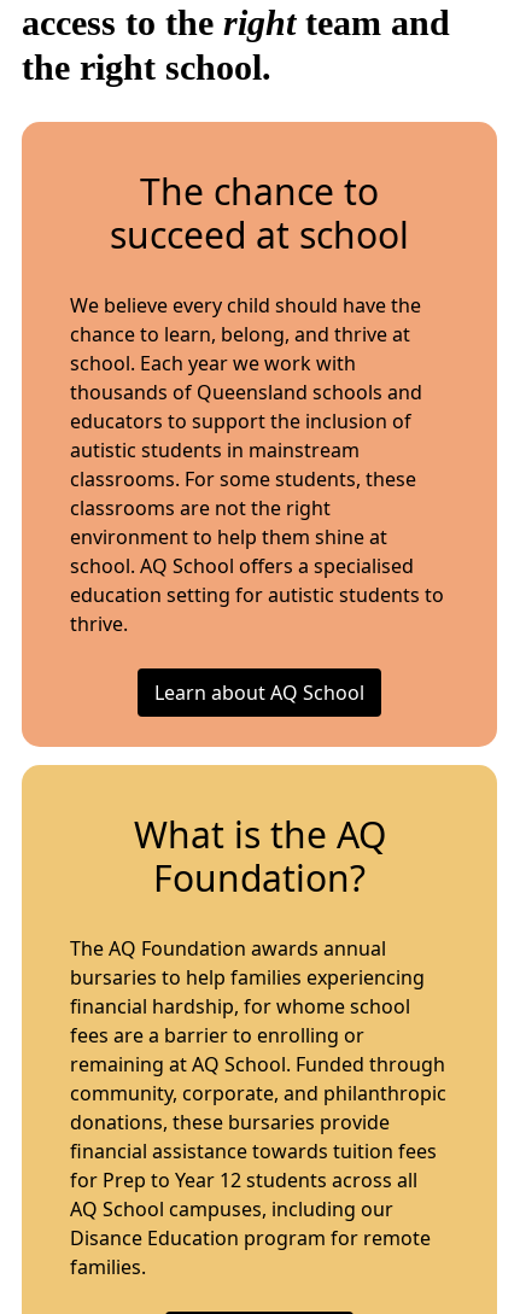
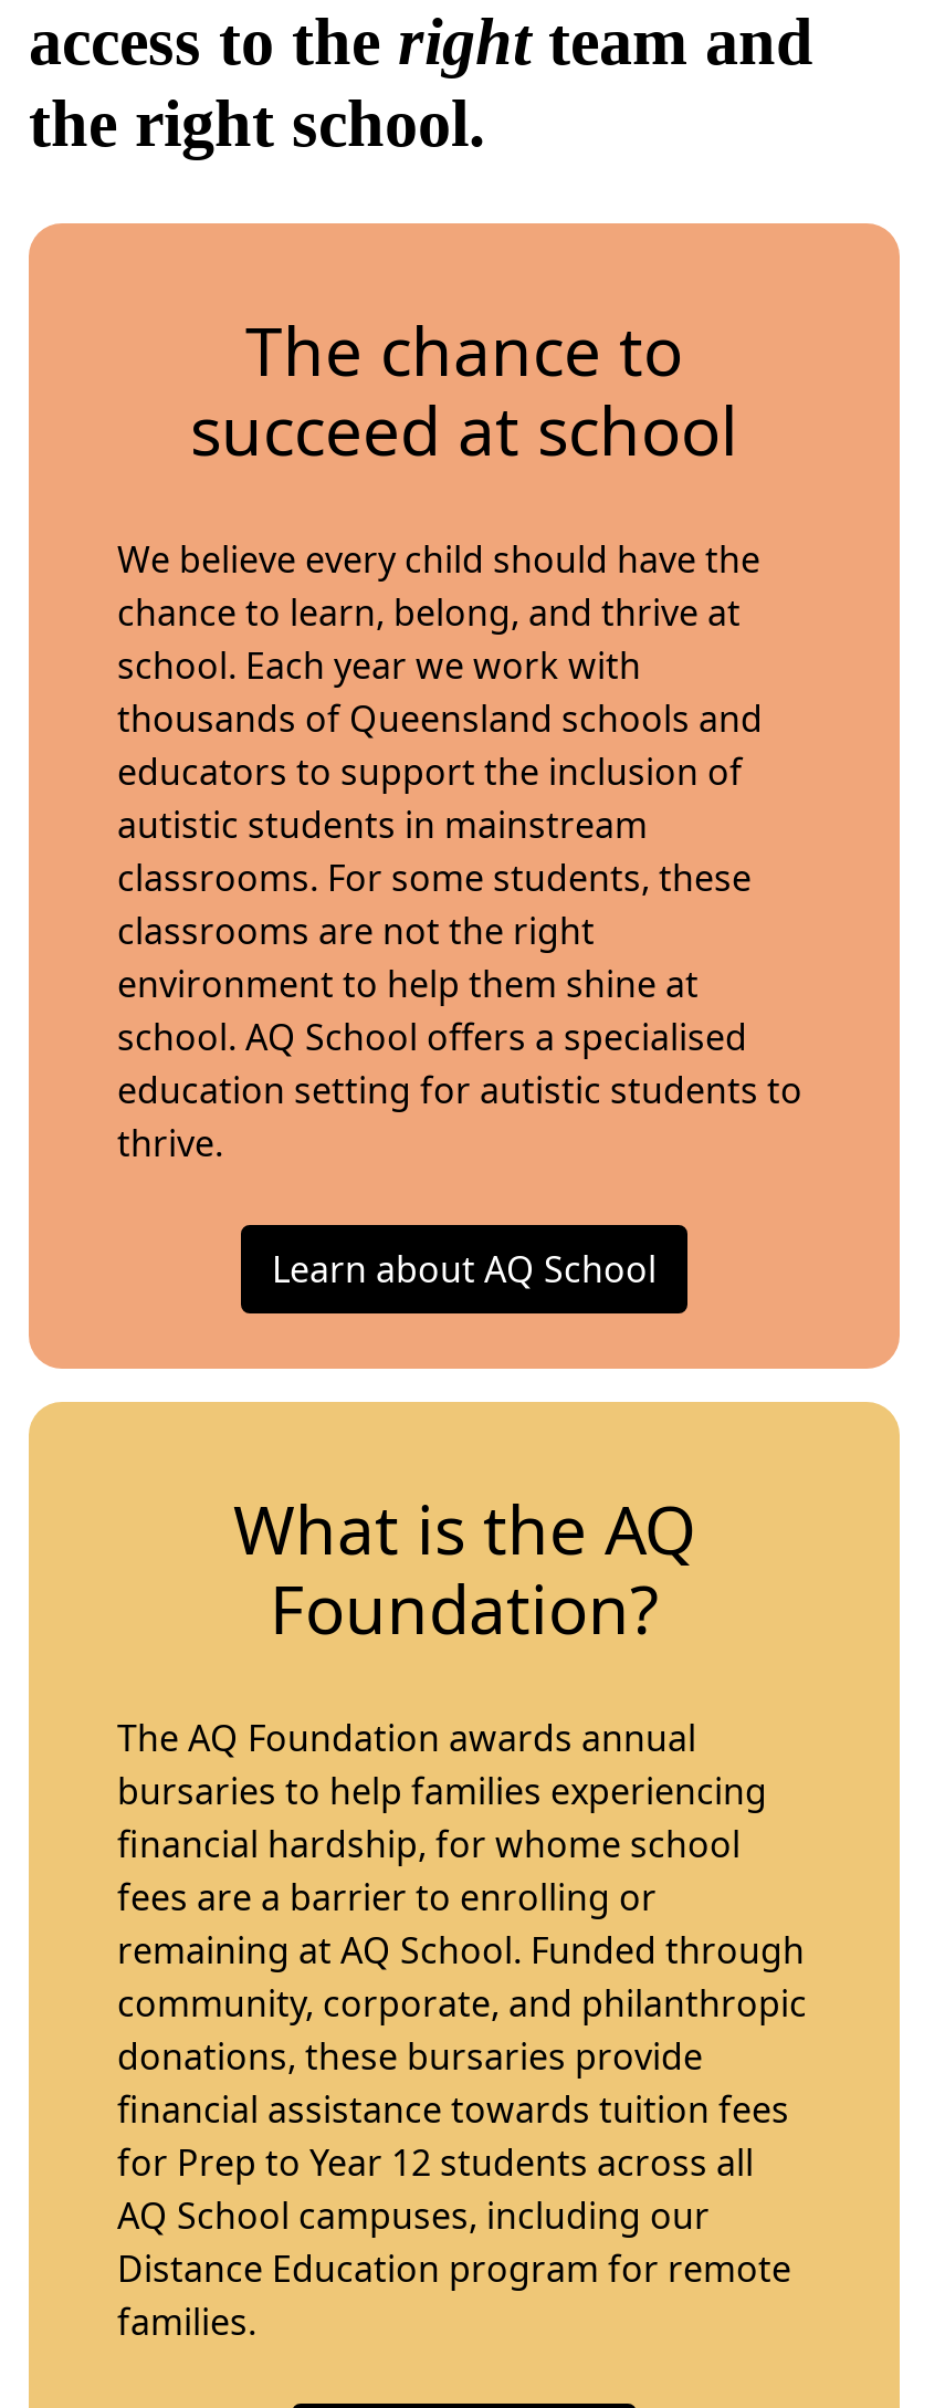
[70,1225,431,1252] Disance Education program for remote -> [117,2245,791,2294] Distance Education program for remote

